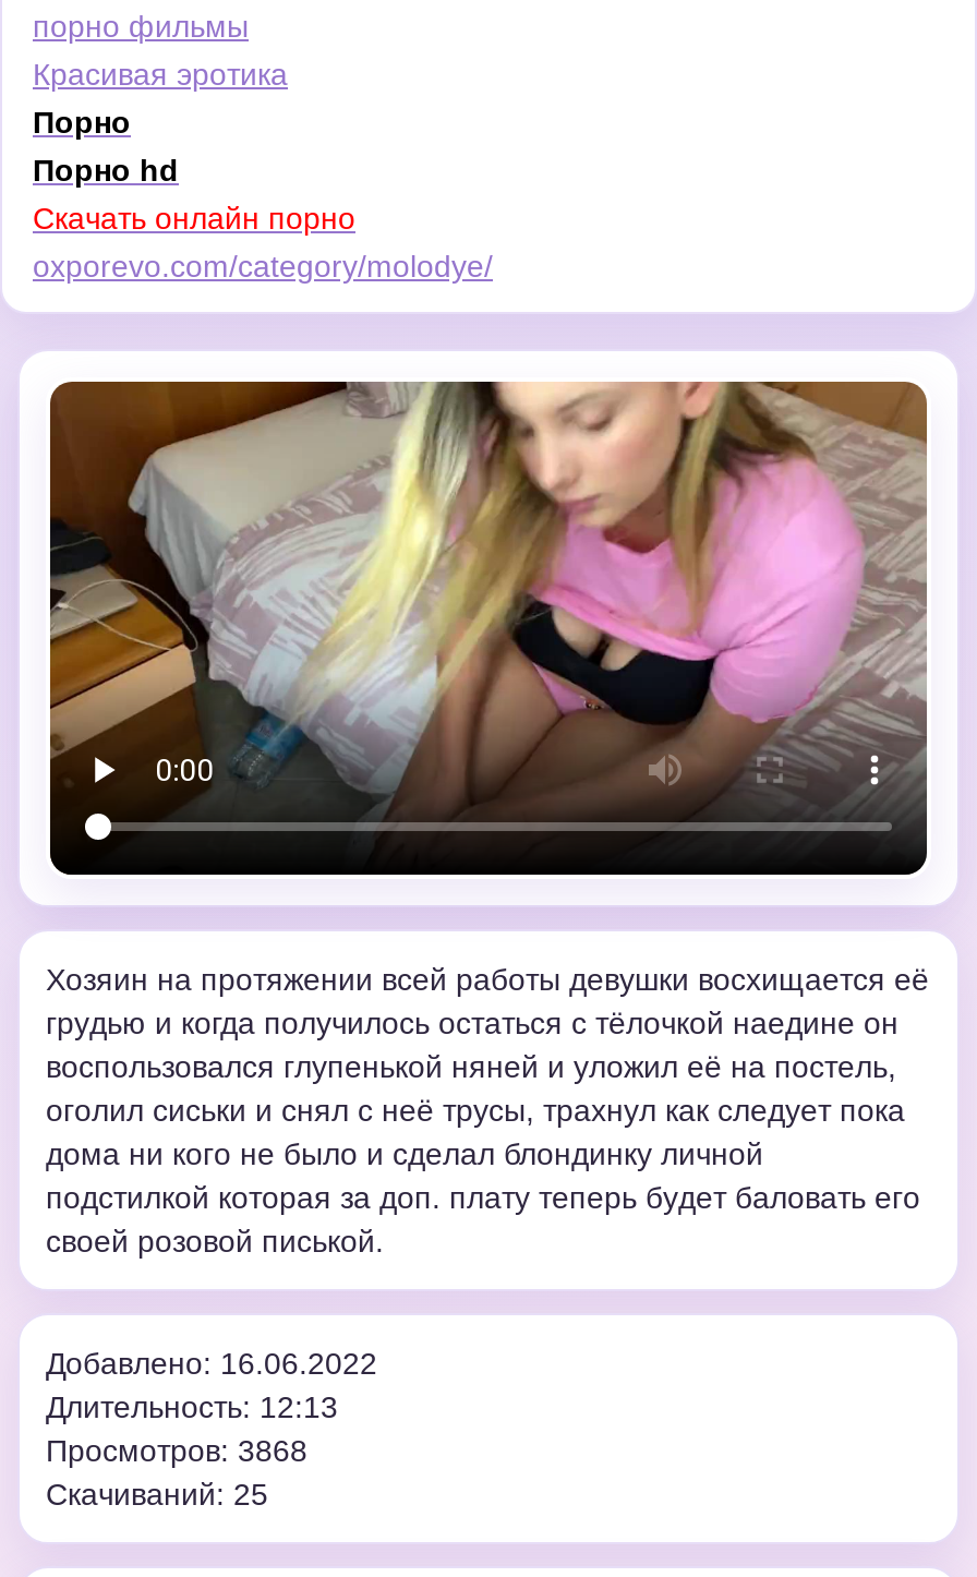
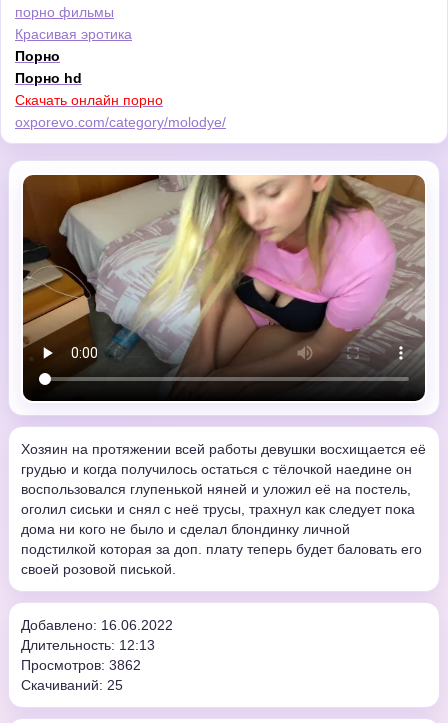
[46,1433,307,1468] Просмотров: 3868 -> [21,657,141,673] Просмотров: 3862

